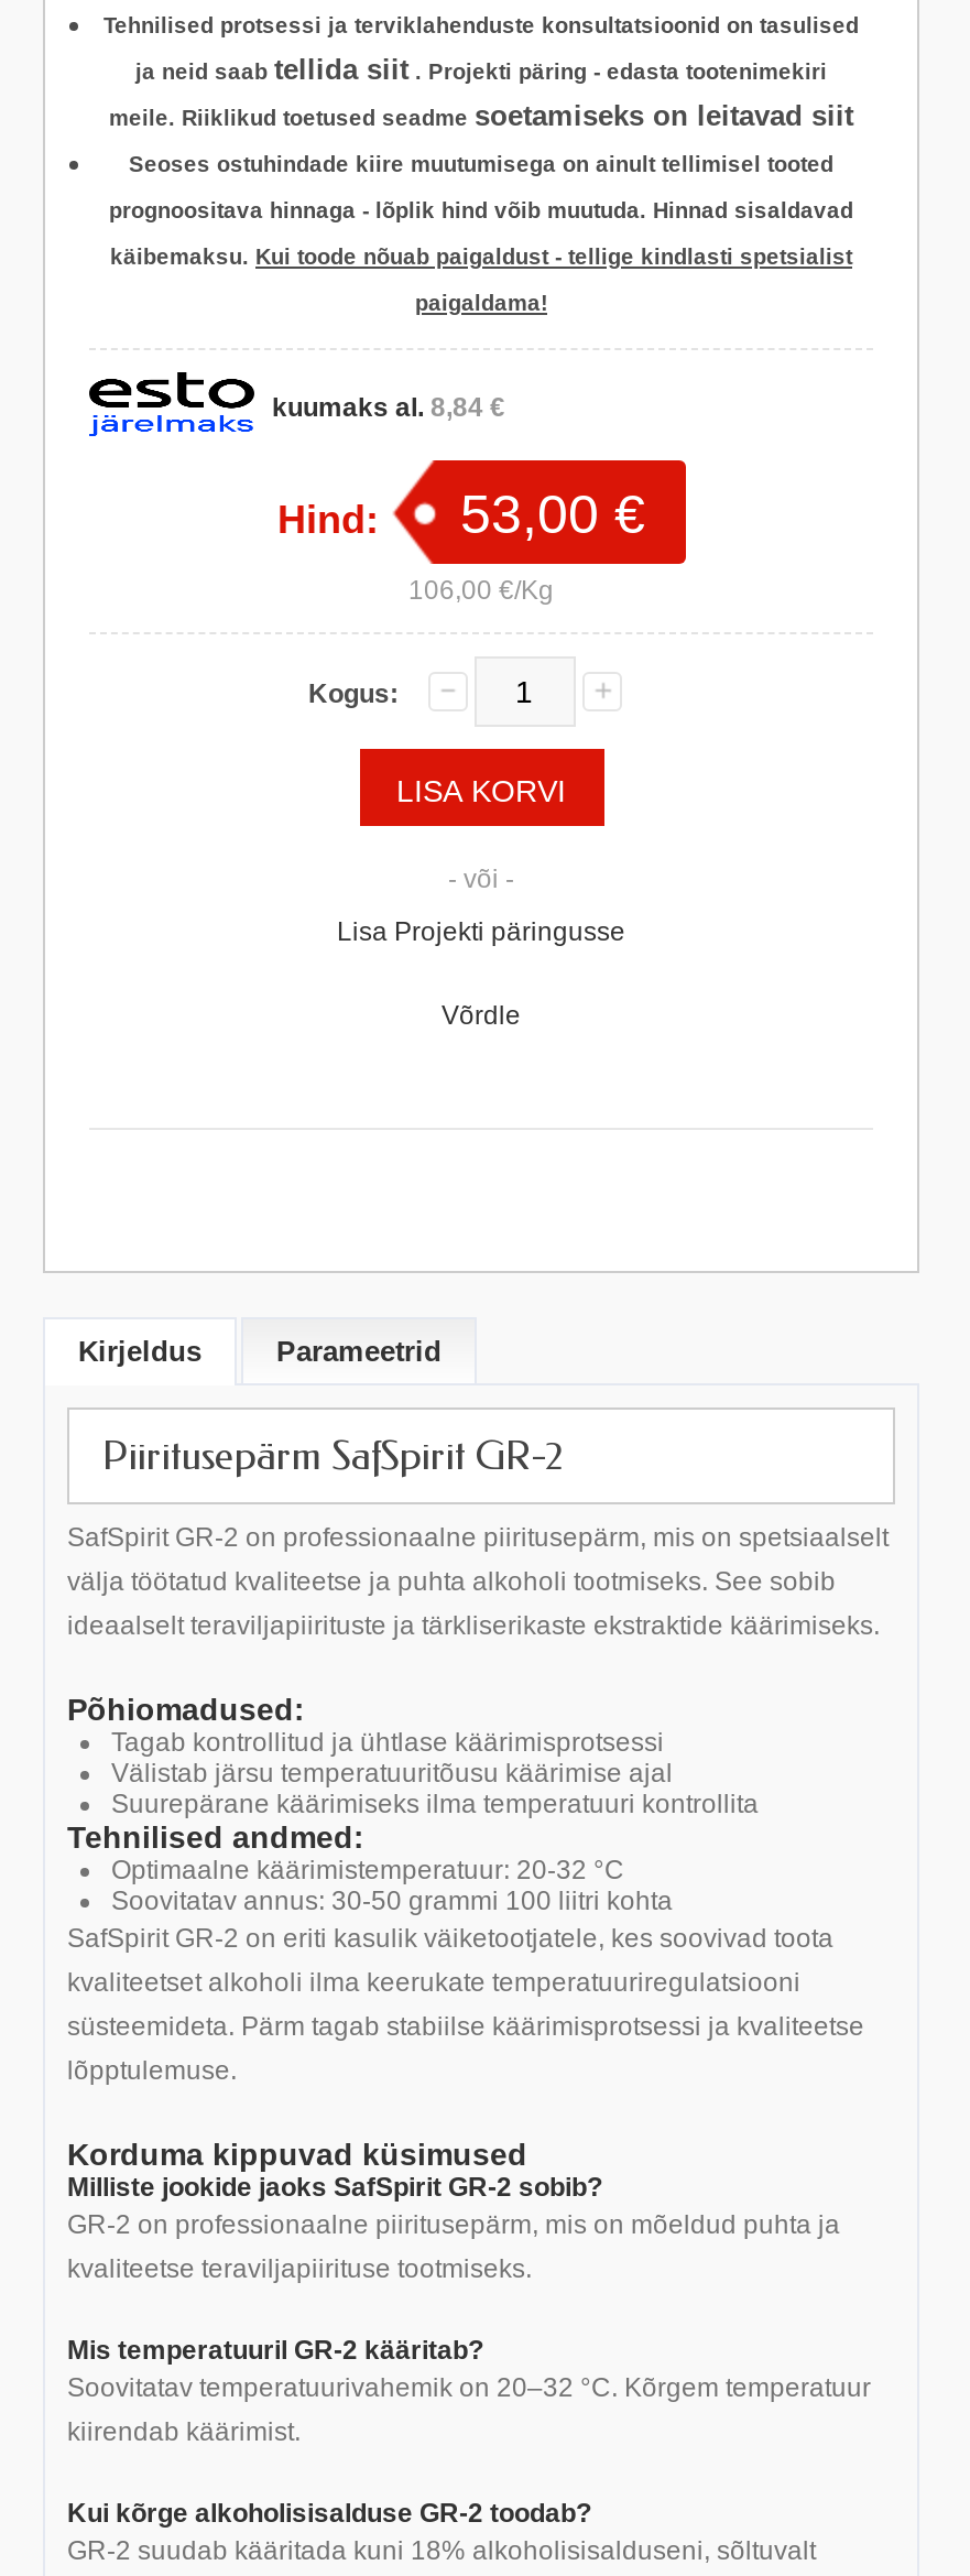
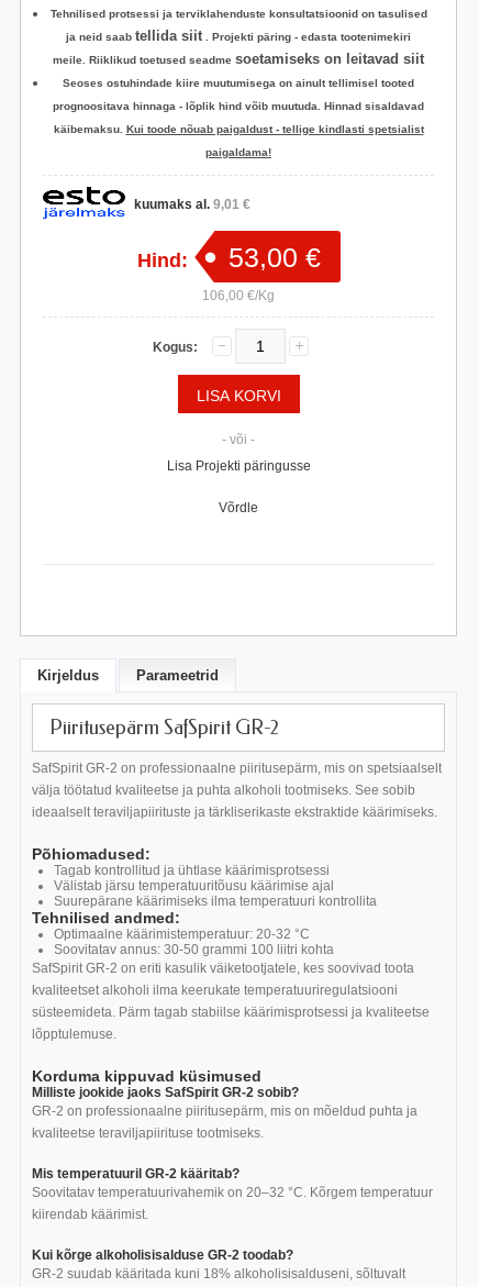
[272,392,505,423] kuumaks al. 8,84 € -> [134,197,250,212] kuumaks al. 9,01 €

